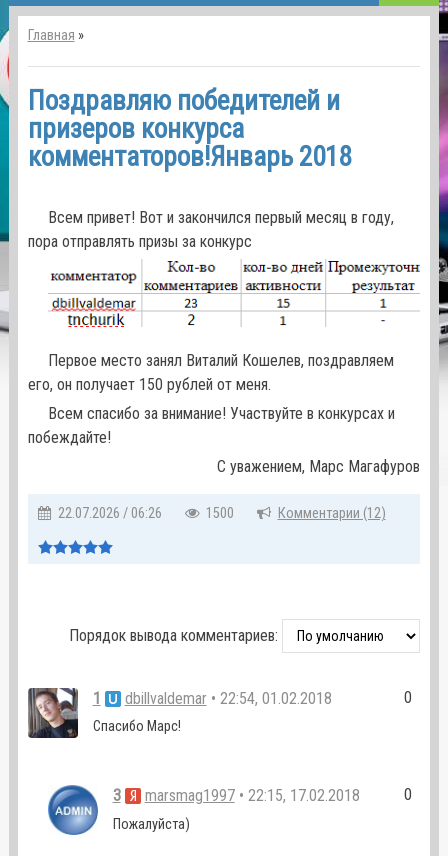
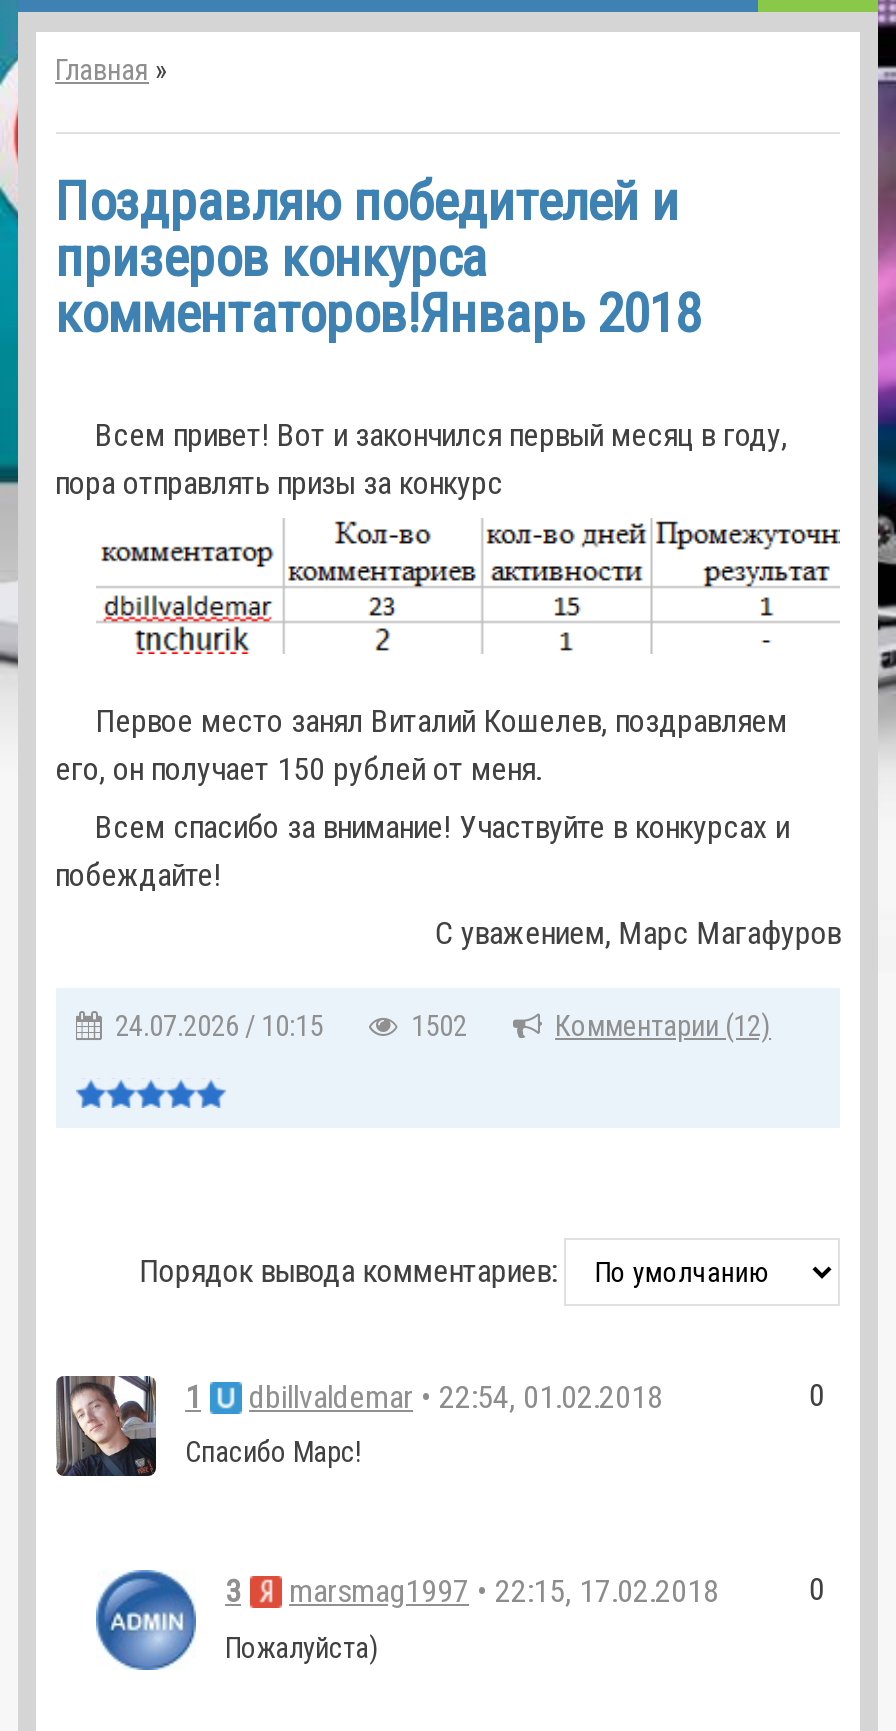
[57,505,161,522] 22.07.2026 / 06:26 -> [115,1010,323,1044] 24.07.2026 / 10:15
[205,505,233,522] 1500 -> [411,1010,467,1044] 1502

